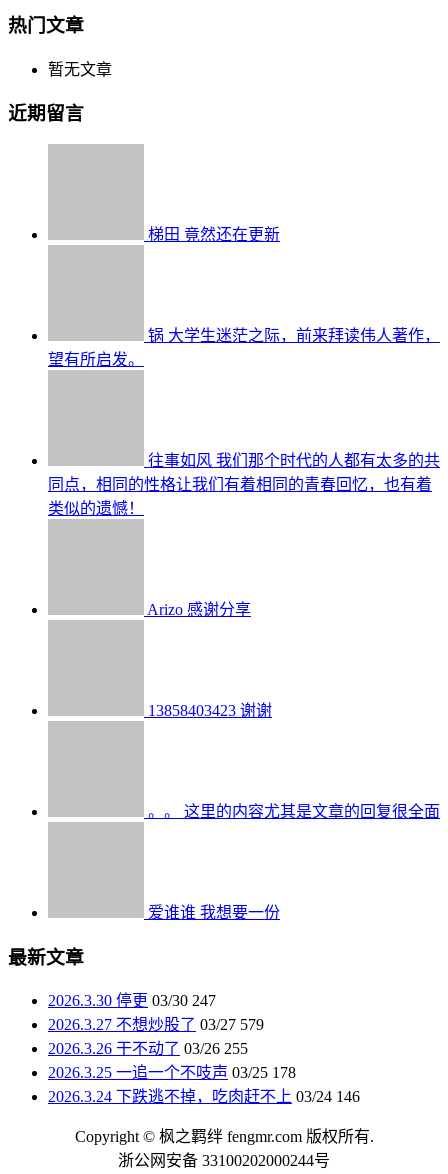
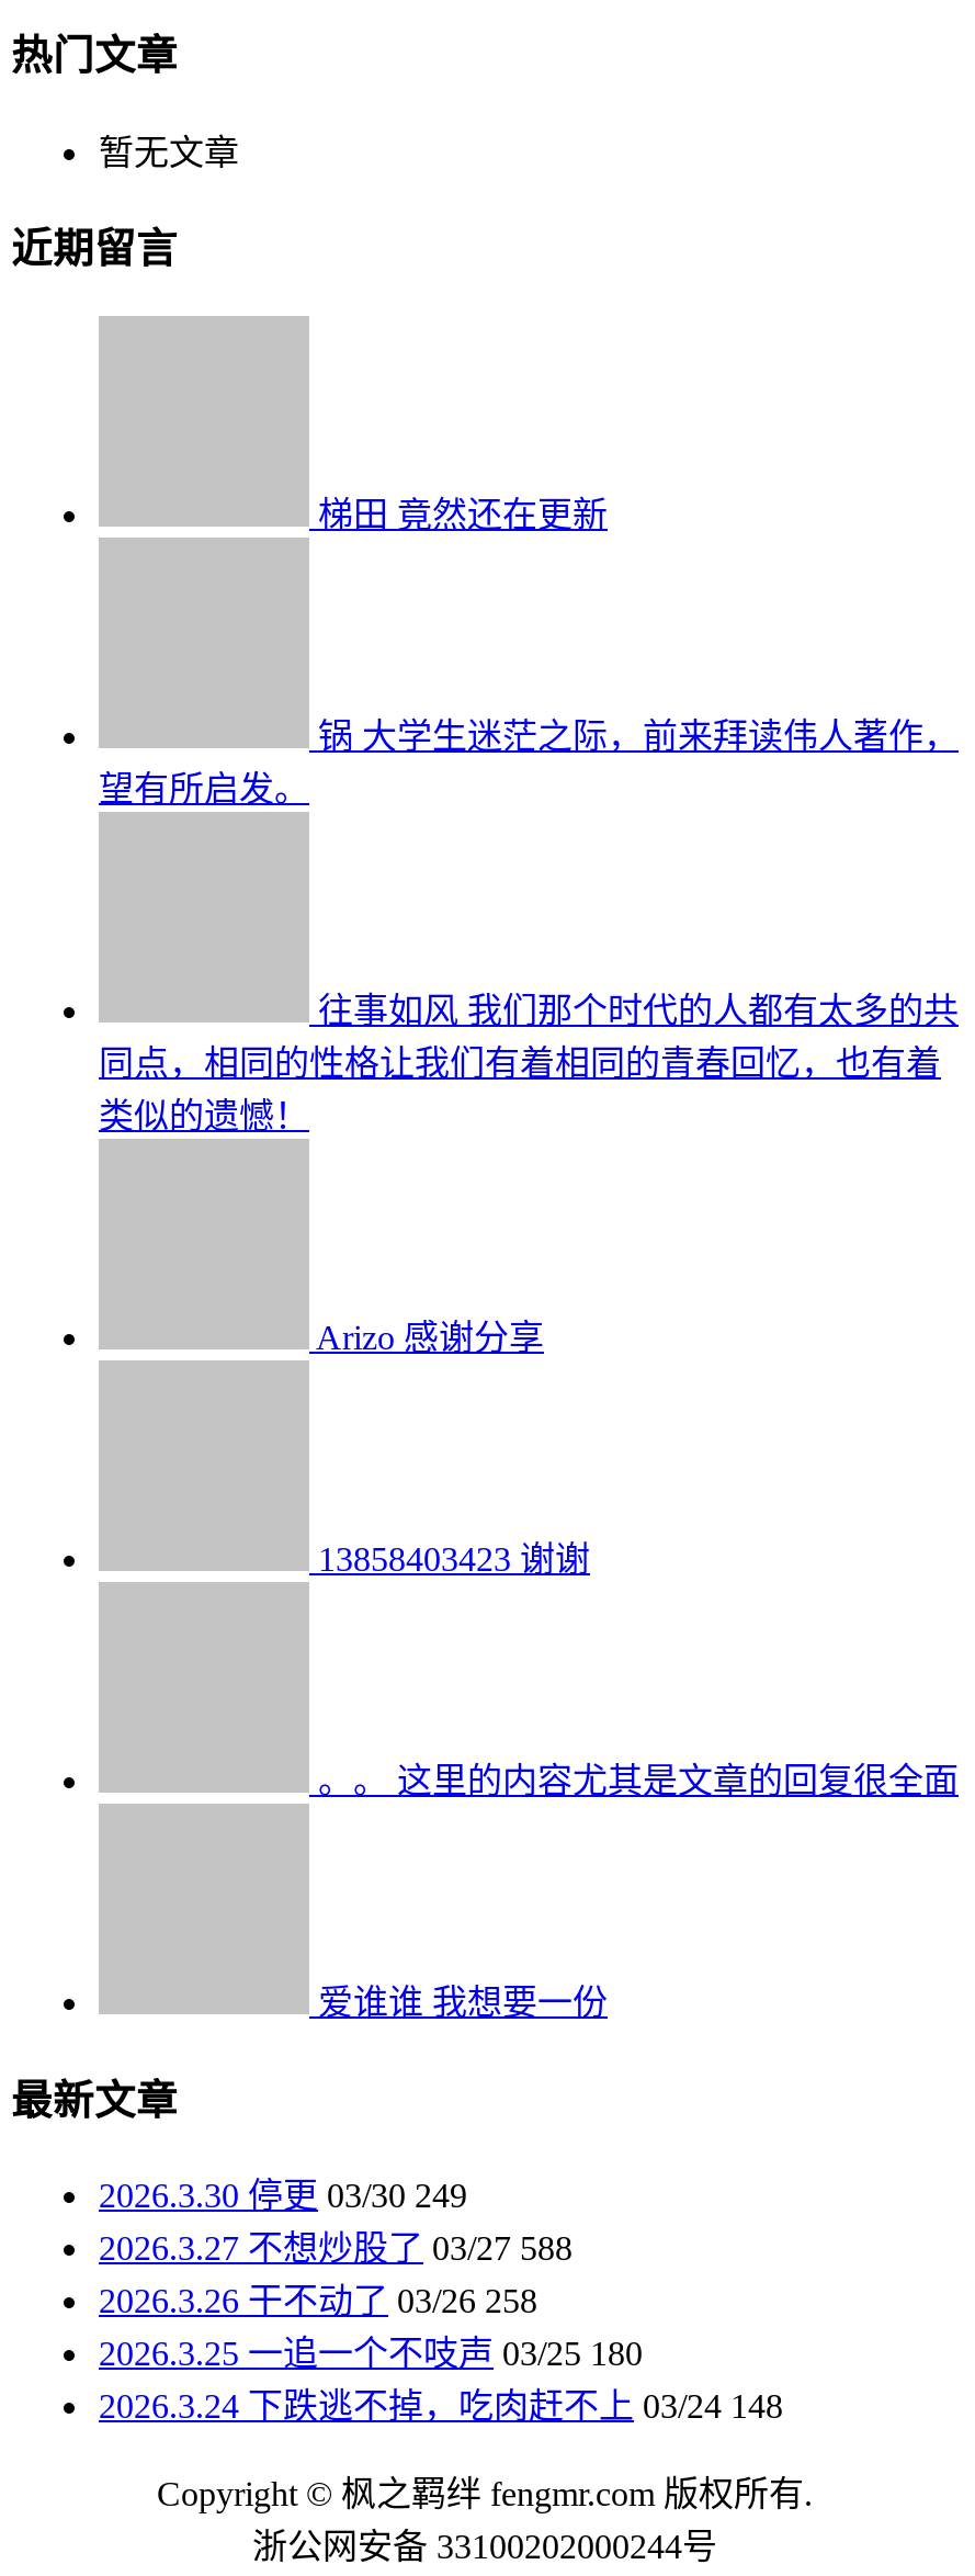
[48,992,216,1009] 2026.3.30 停更 03/30 247 -> [99,2178,467,2215] 2026.3.30 停更 03/30 249
[48,1016,264,1033] 2026.3.27 不想炒股了 03/27 579 -> [99,2230,572,2267] 2026.3.27 不想炒股了 03/27 588
[48,1040,248,1057] 2026.3.26 干不动了 03/26 255 -> [99,2283,537,2320] 2026.3.26 干不动了 03/26 258
[48,1064,296,1081] 2026.3.25 一追一个不吱声 03/25 178 -> [99,2336,643,2373] 2026.3.25 一追一个不吱声 03/25 180
[48,1088,360,1105] 2026.3.24 下跌逃不掉，吃肉赶不上 03/24 146 -> [99,2388,783,2425] 2026.3.24 下跌逃不掉，吃肉赶不上 03/24 148

